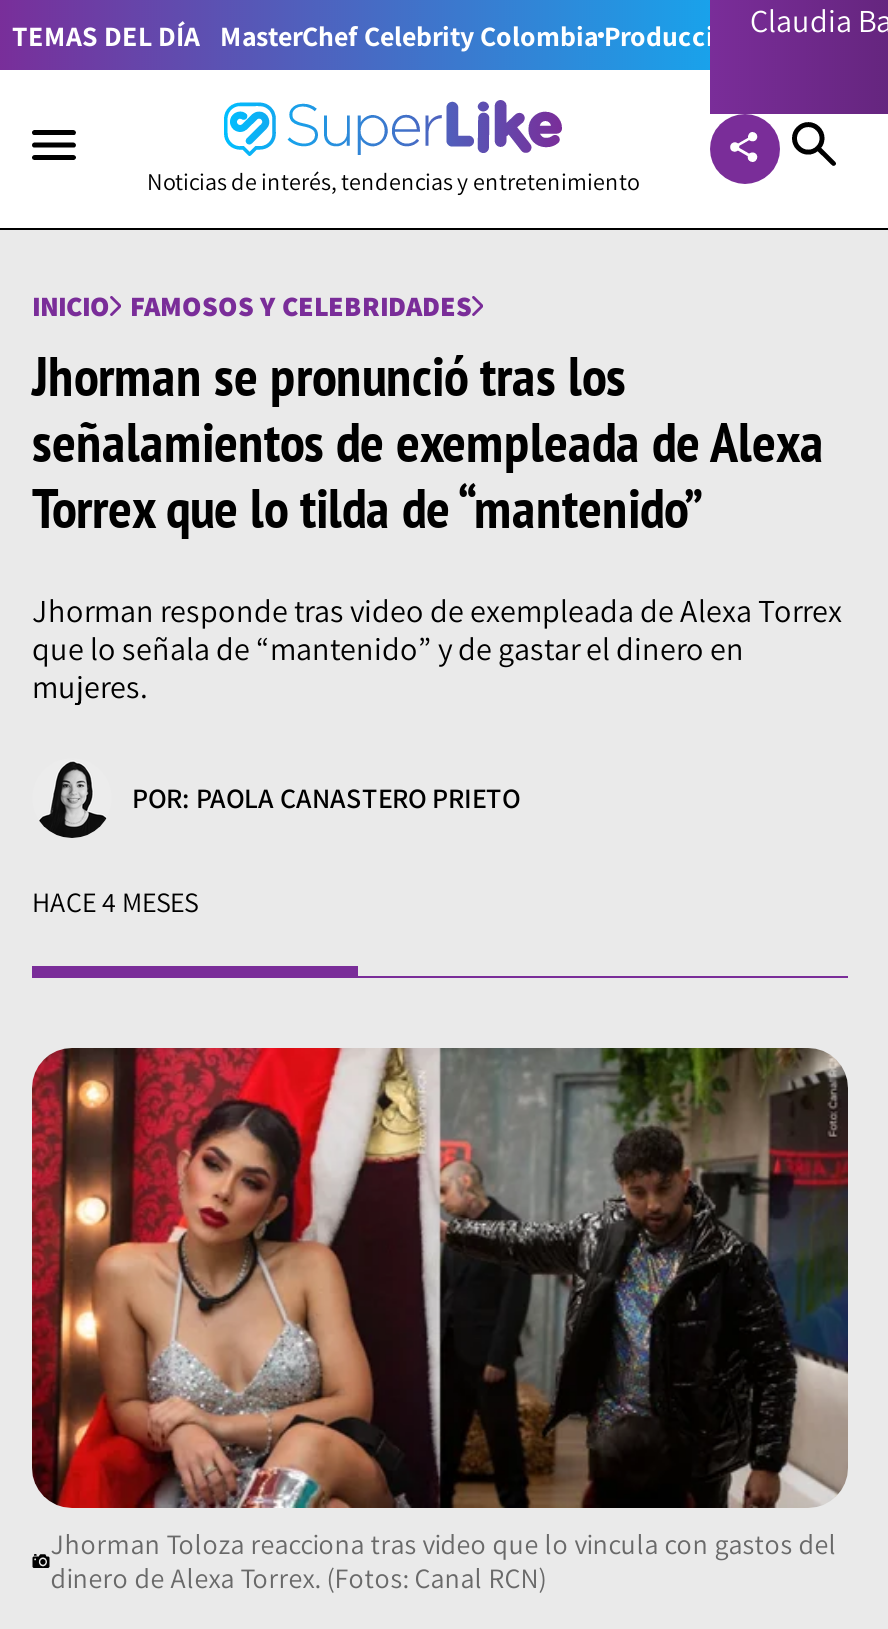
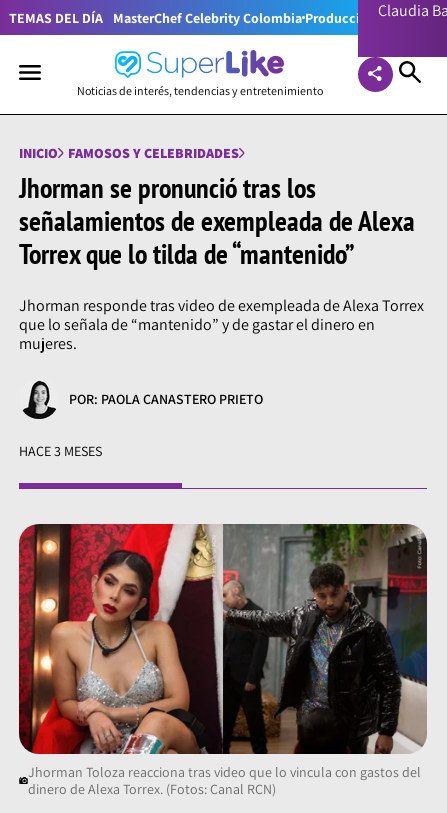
[32,884,198,920] HACE 4 MESES -> [19,442,102,460] HACE 3 MESES

